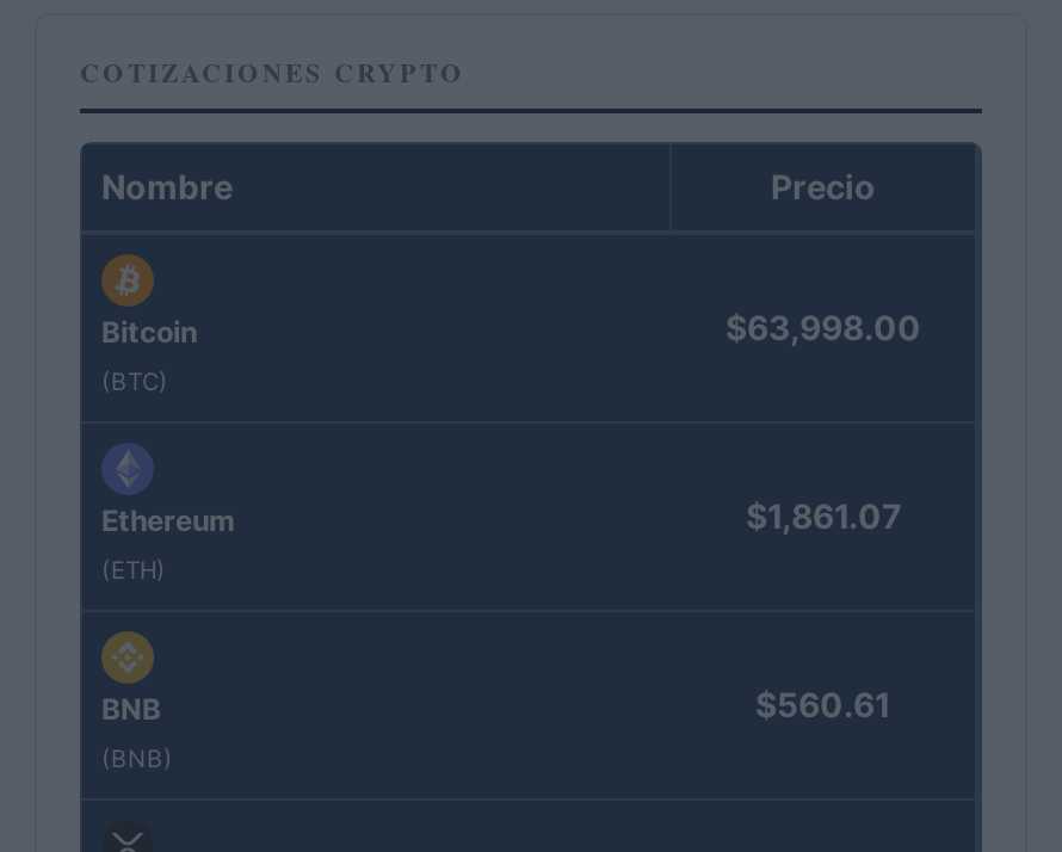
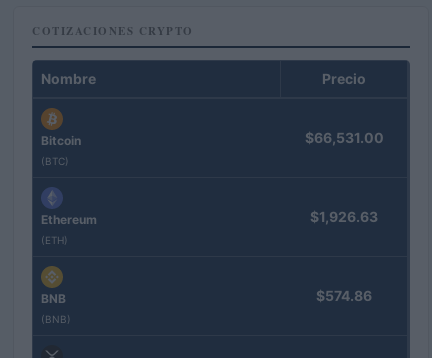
[726,306,921,347] $63,998.00 -> [304,129,383,146] $66,531.00
[746,495,901,536] $1,861.07 -> [310,208,378,225] $1,926.63
[755,684,891,724] $560.61 -> [316,287,372,304] $574.86

